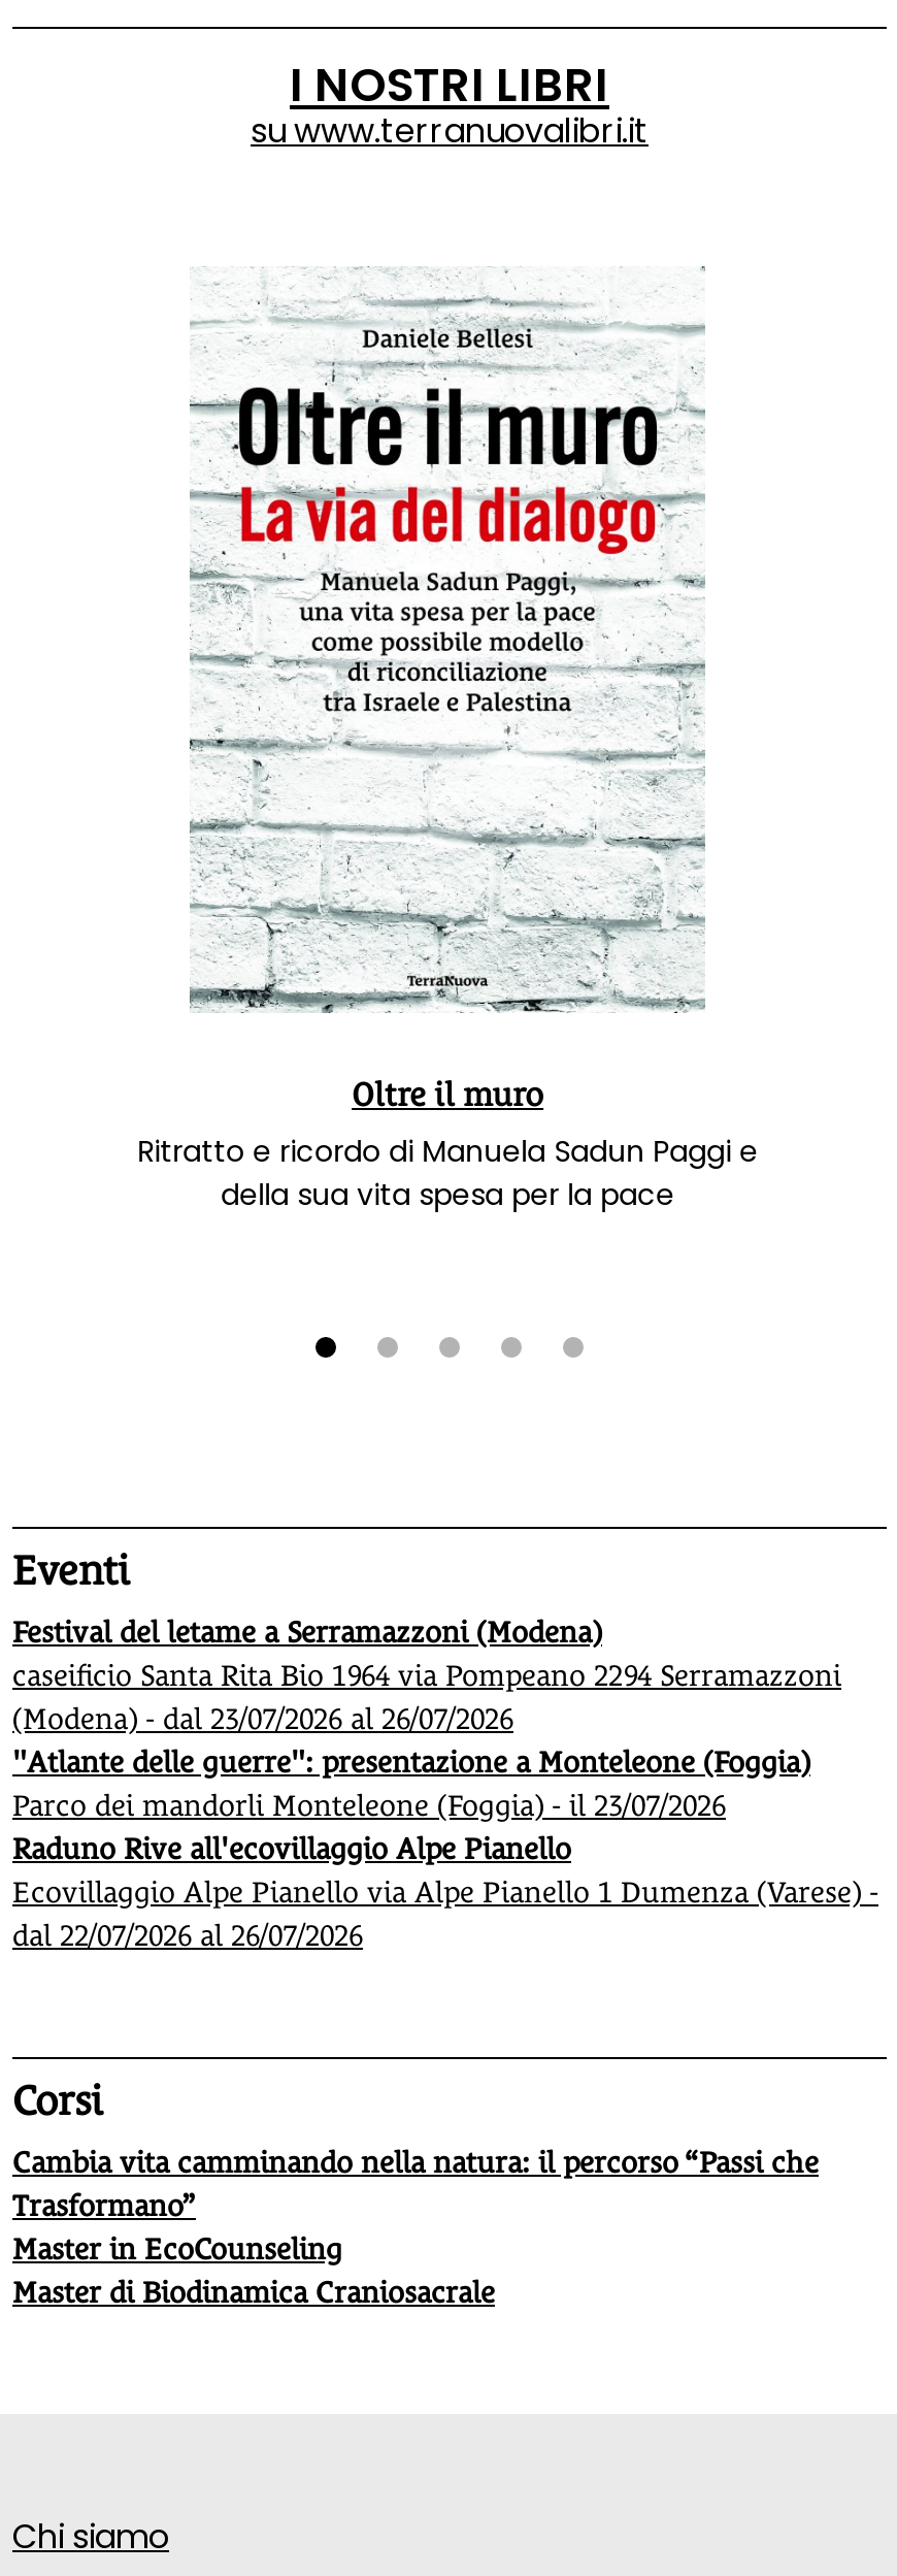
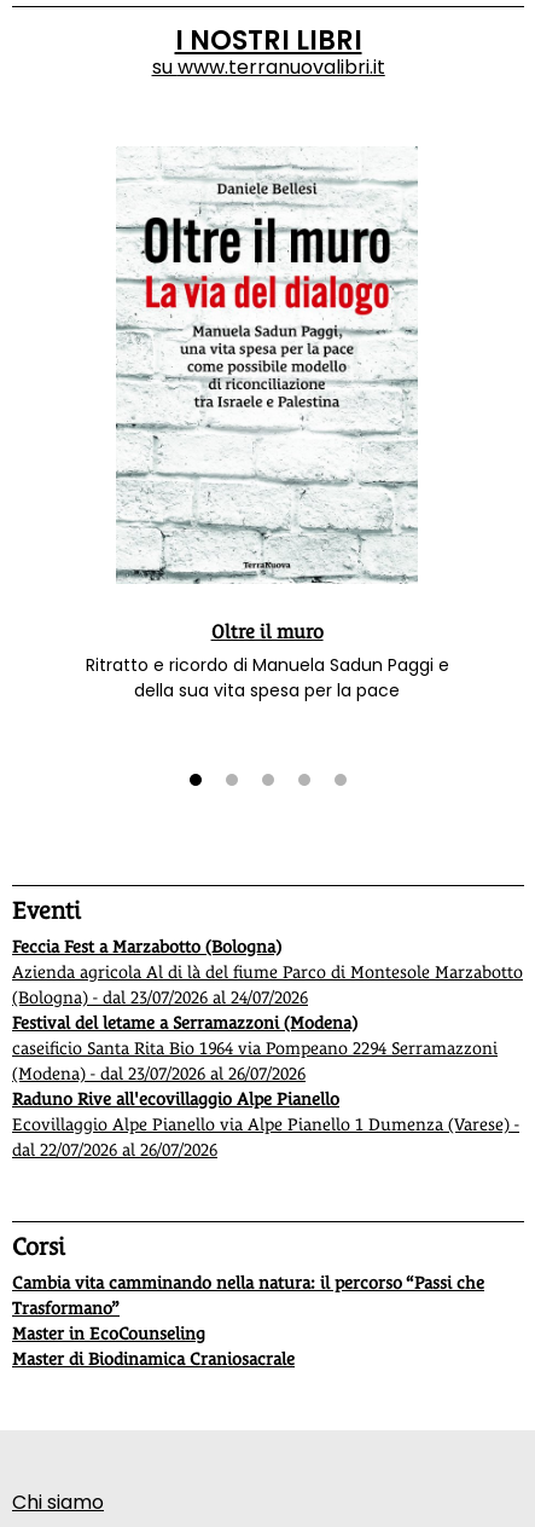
none -> [12,937,523,1007] Feccia Fest a Marzabotto (Bologna) | Azienda agricola Al di là del fiume Parco di Montesole Marzabotto | (Bologna) - dal 23/07/2026 al 24/07/2026
moved [12,1615,841,1735] -> [12,1013,498,1083]: Festival del letame a Serramazzoni (Modena) | caseificio Santa Rita Bio 1964 via Pompeano 2294 Serramazzoni | (Modena) - dal 23/07/2026 al 26/07/2026
[12,1745,810,1822] "Atlante delle guerre": presentazione a Monteleone (Foggia) | Parco dei mandorli Monteleone (Foggia) - il 23/07/2026 -> none

